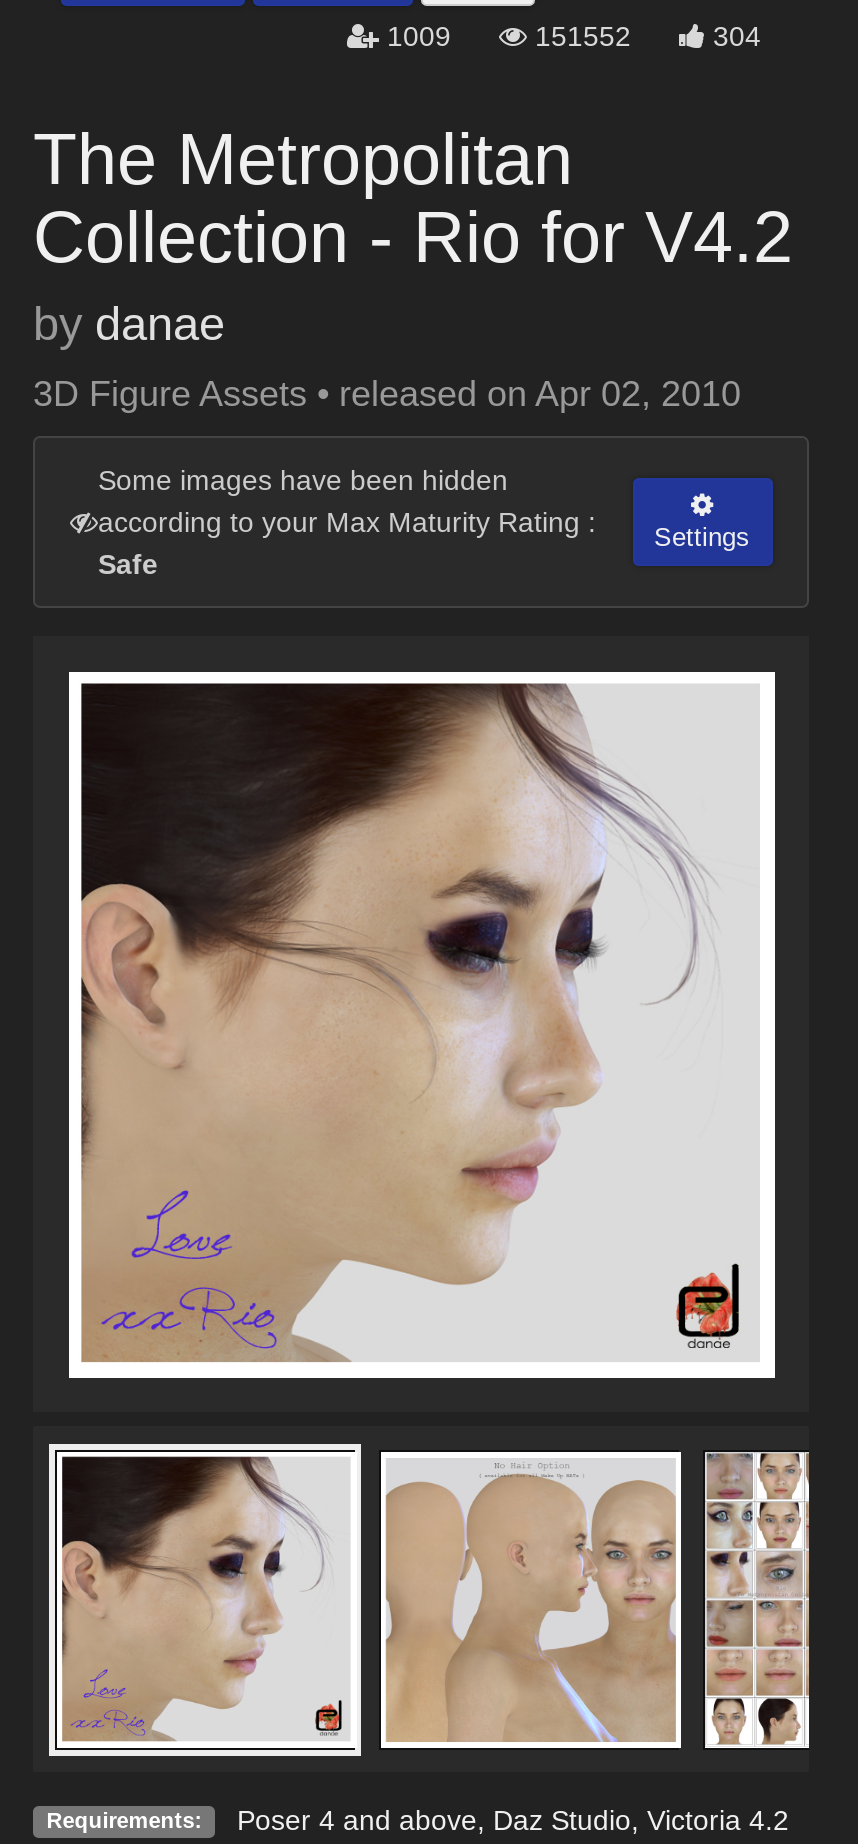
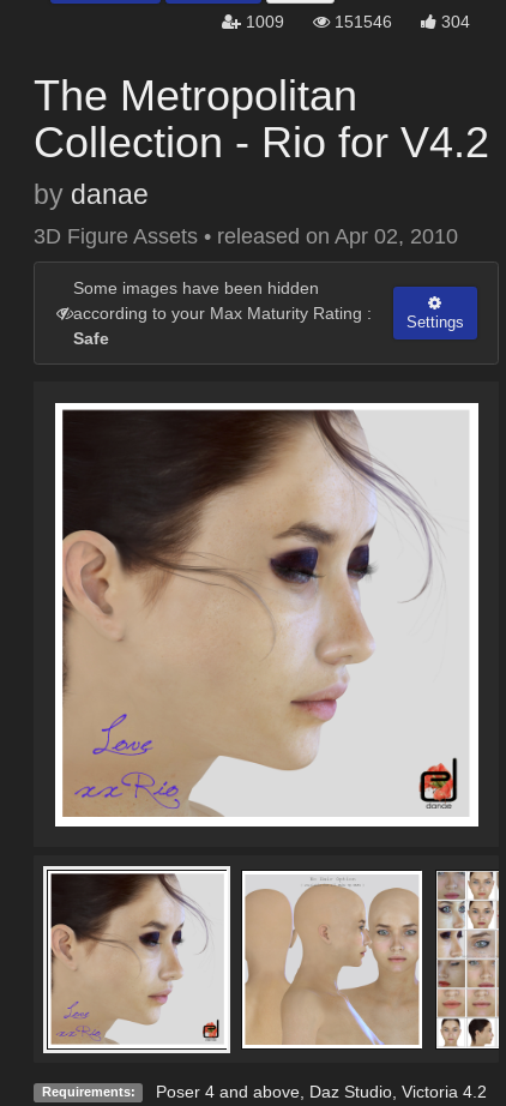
[527,20,631,52] 151552 -> [330,12,392,31] 151546

